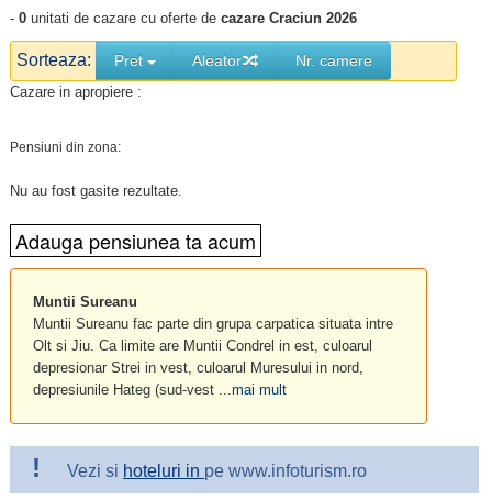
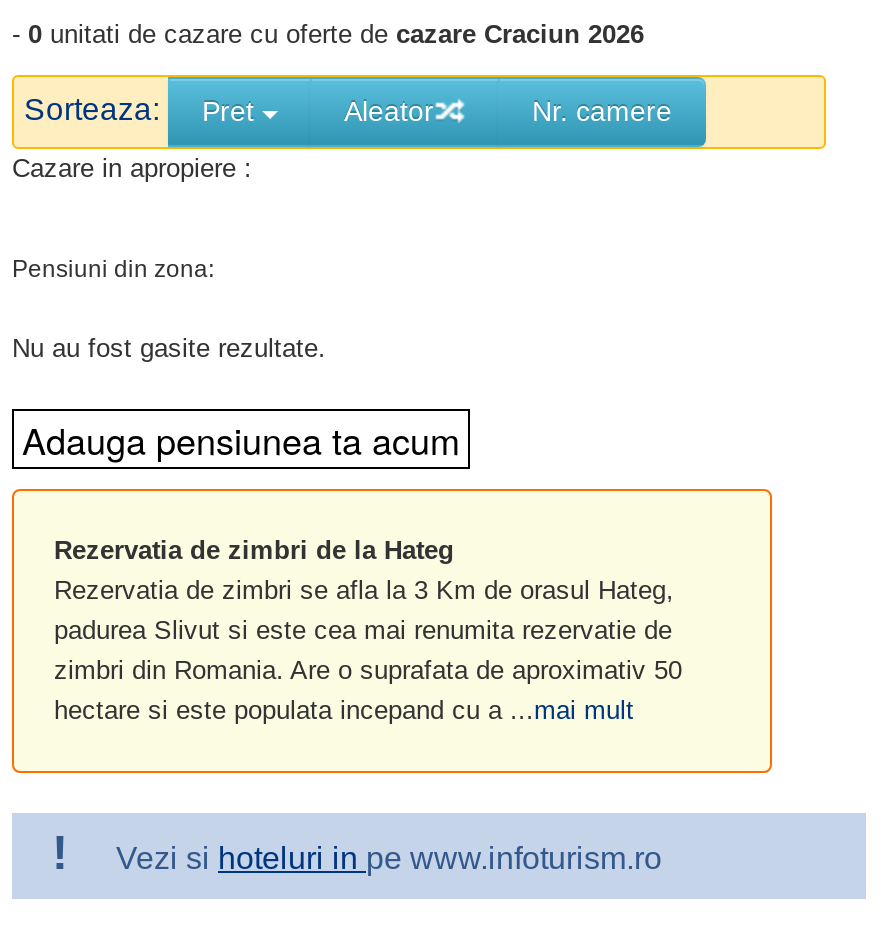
[33,293,393,398] Muntii Sureanu | Muntii Sureanu fac parte din grupa carpatica situata intre | Olt si Jiu. Ca limite are Muntii Condrel in est, culoarul | depresionar Strei in vest, culoarul Muresului in nord, | depresiunile Hateg (sud-vest ...mai mult -> [54,535,682,725] Rezervatia de zimbri de la Hateg | Rezervatia de zimbri se afla la 3 Km de orasul Hateg, | padurea Slivut si este cea mai renumita rezervatie de | zimbri din Romania. Are o suprafata de aproximativ 50 | hectare si este populata incepand cu a ...mai mult

